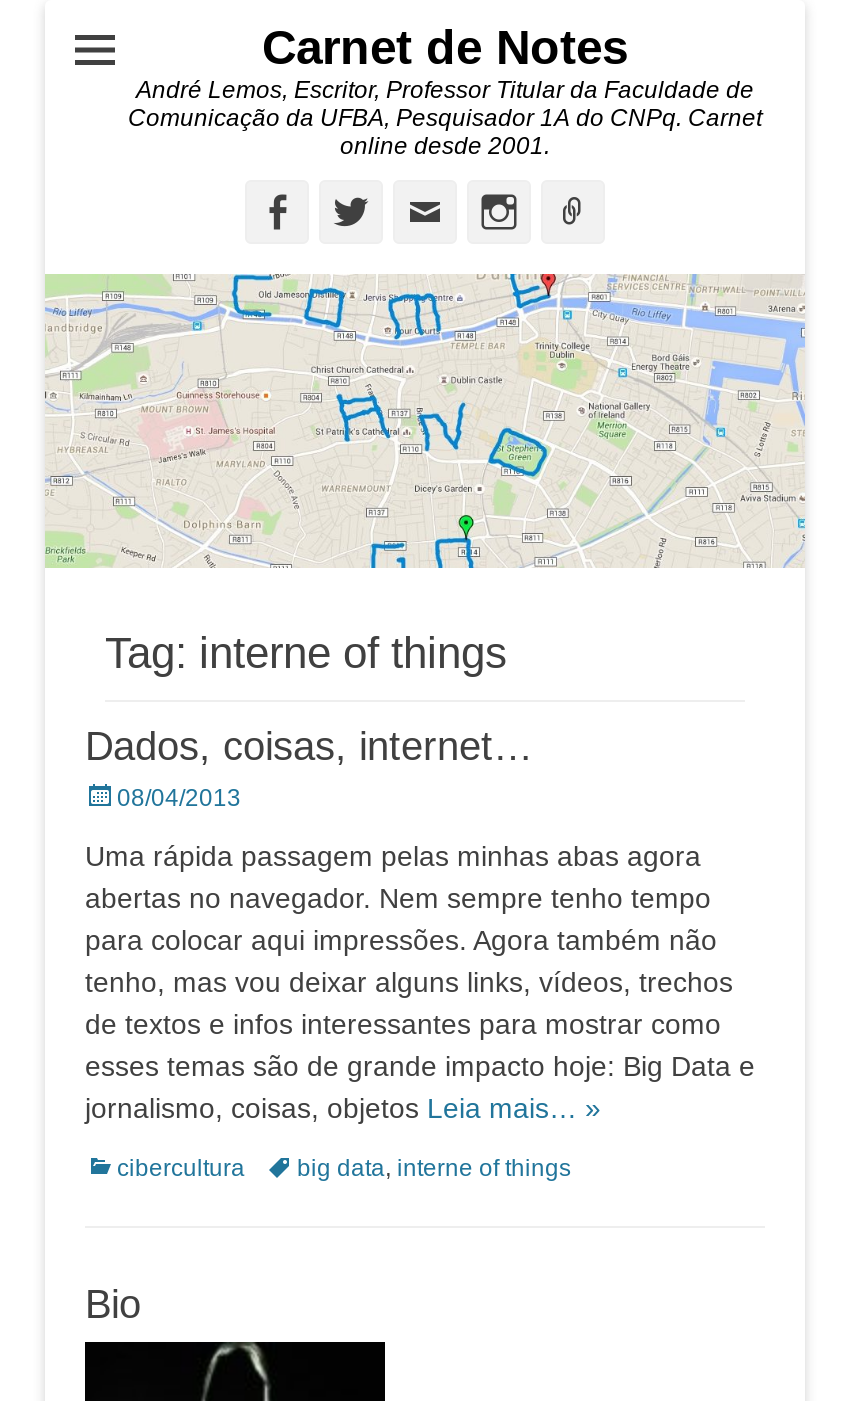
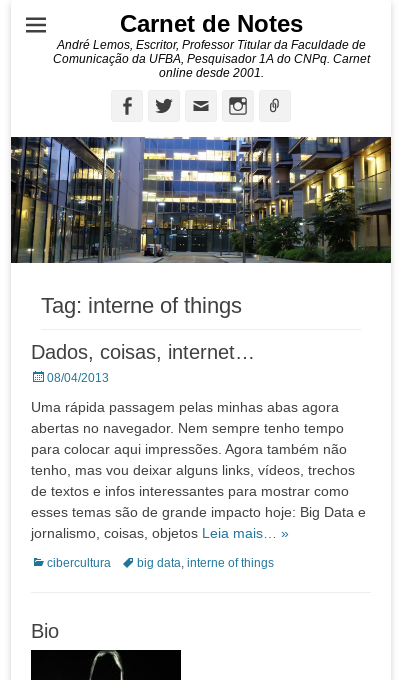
[45,272,805,570] [image] -> [10,136,392,264] [image]

